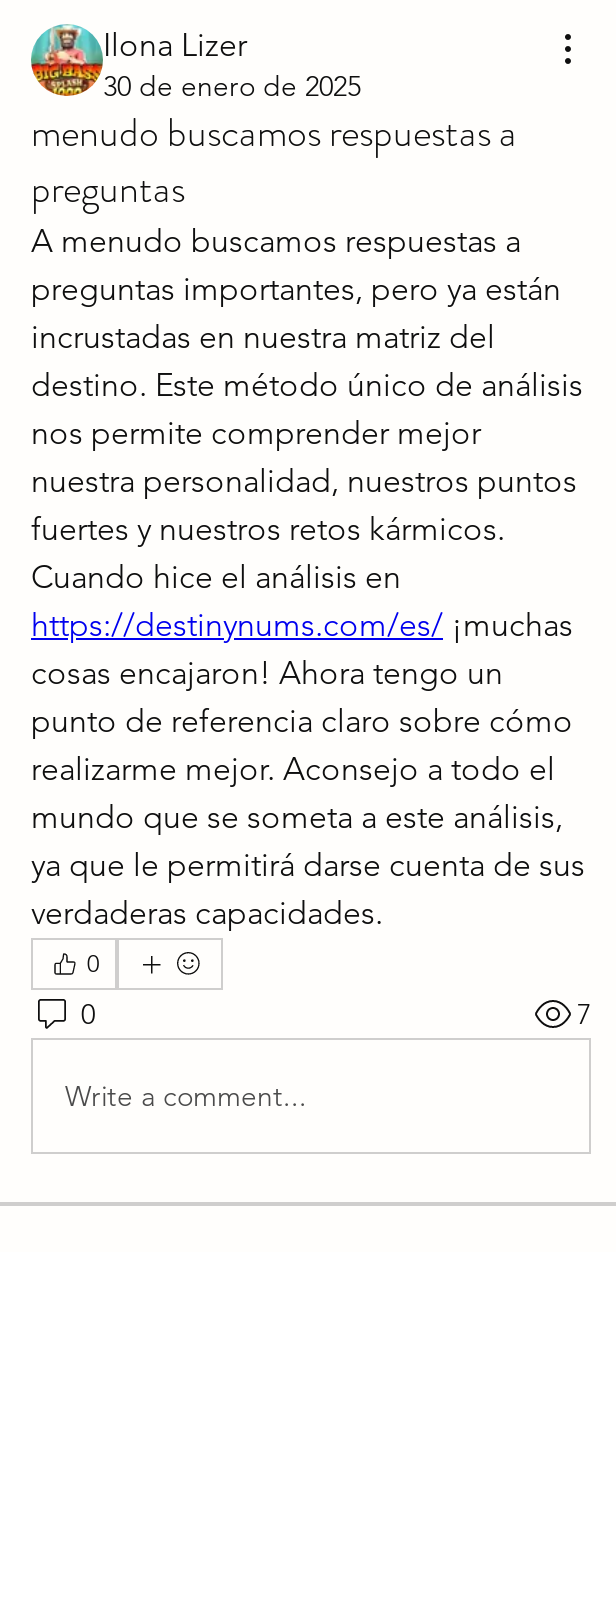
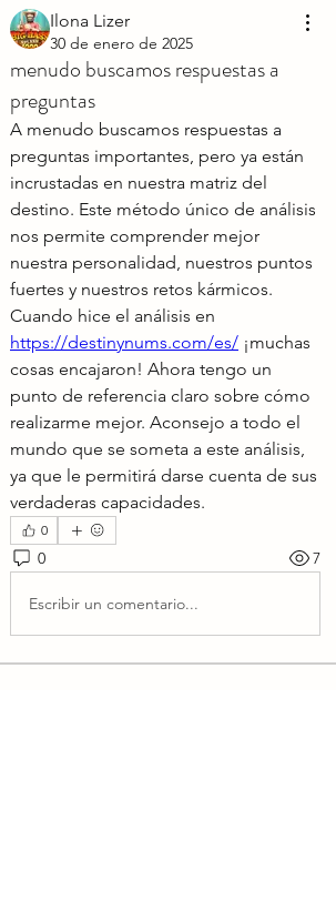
[65,1077,307,1113] Write a comment... -> [29,593,198,613] Escribir un comentario...

